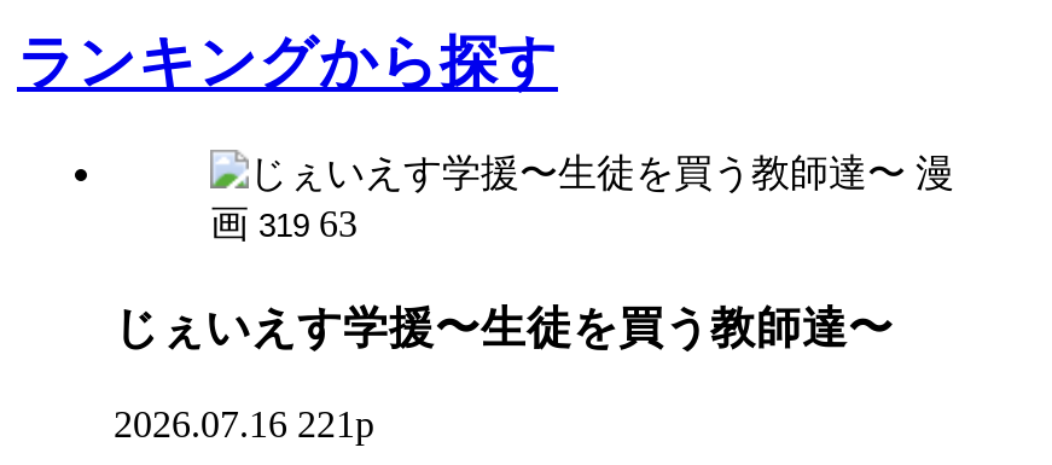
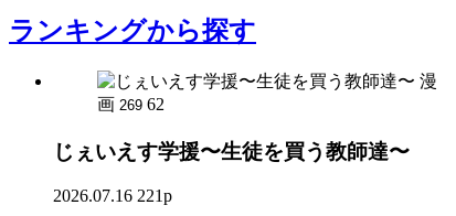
[210,203,358,244] 画 319 63 -> [97,95,165,114] 画 269 62

